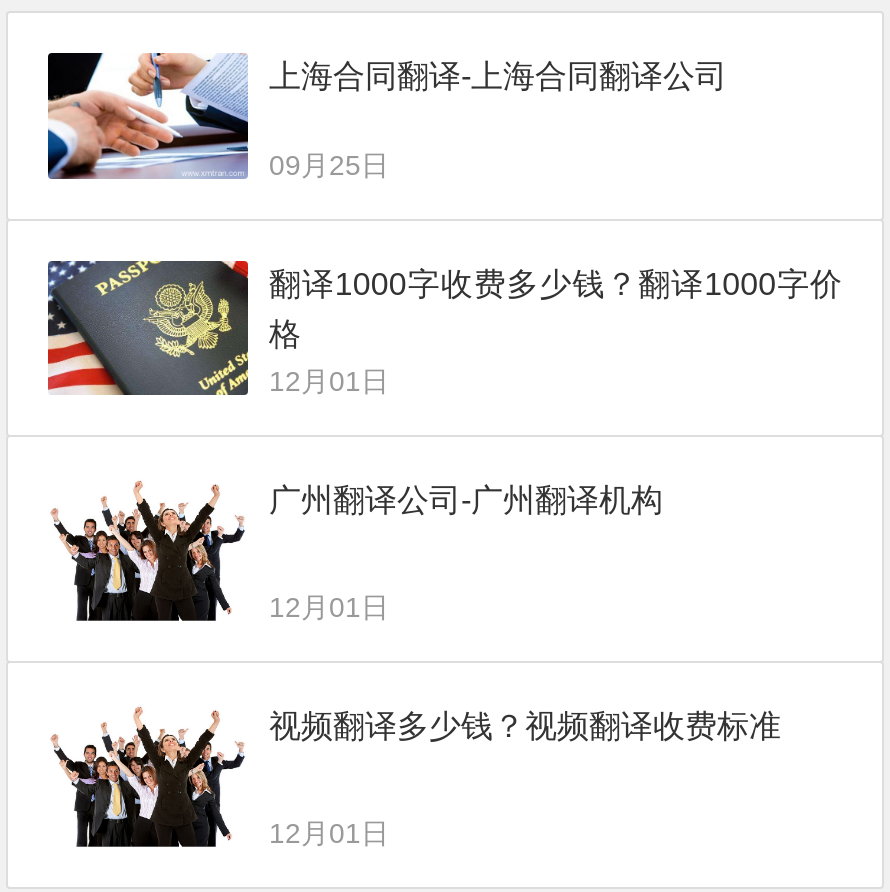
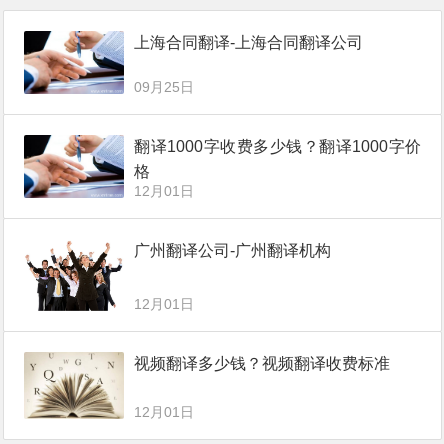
[46,259,250,395] [image] -> [23,134,125,199] [image]
[50,705,246,849] [image] -> [24,352,124,420] [image]

